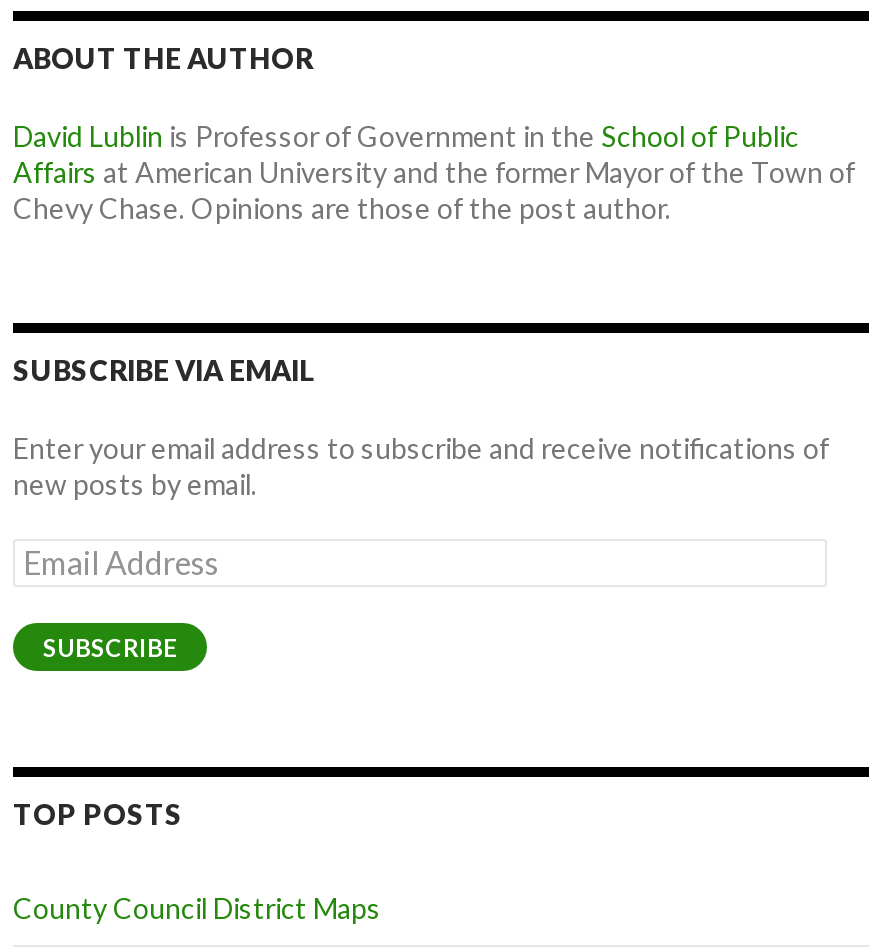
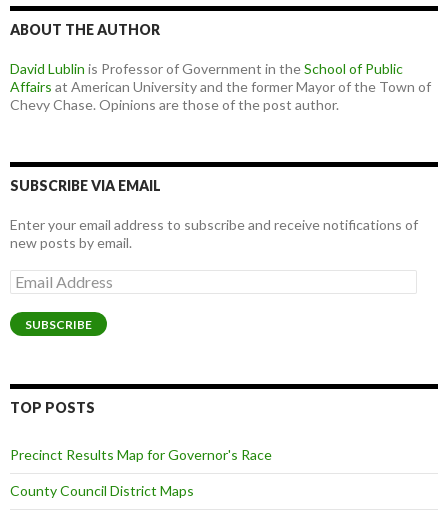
none -> [10,446,272,463] Precinct Results Map for Governor's Race

